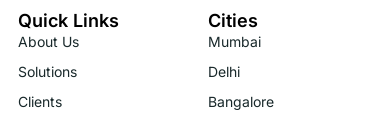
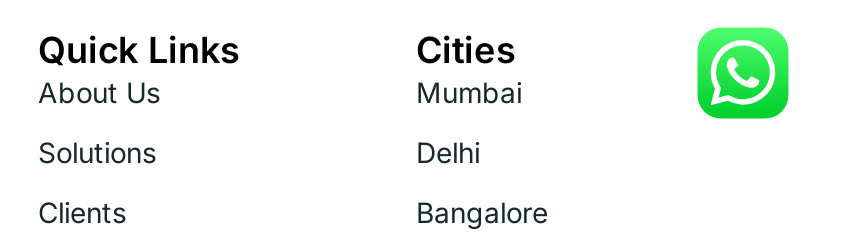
none -> [695,26,791,122] [image]

